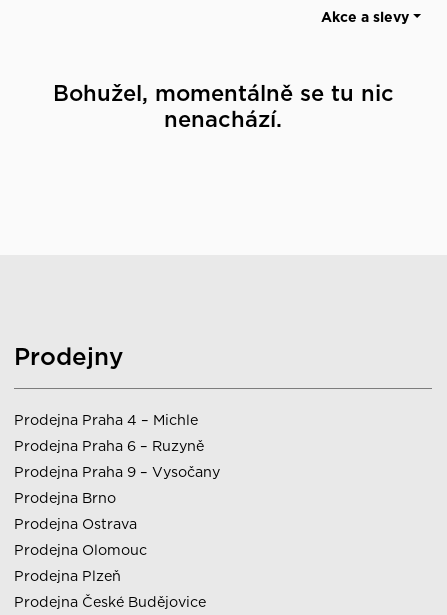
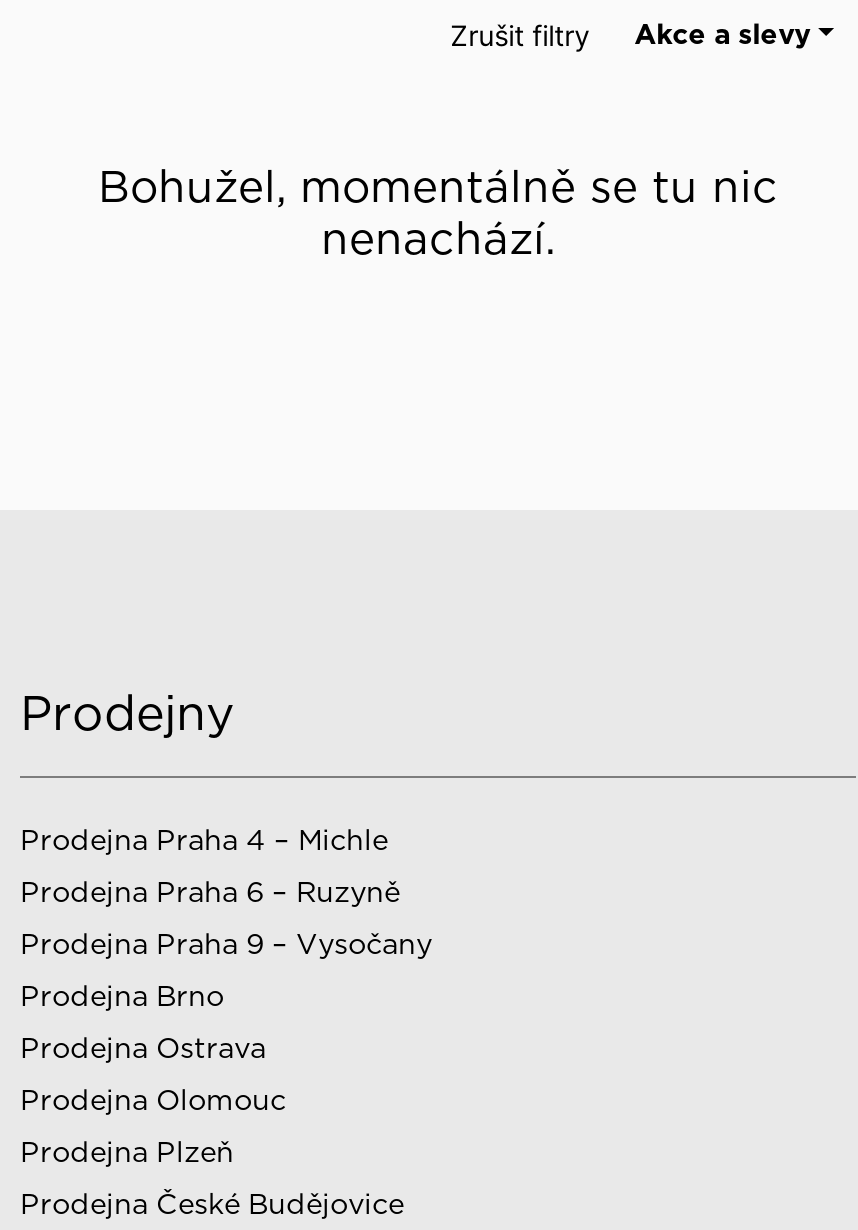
none -> [450,17,590,51] Zrušit filtry

